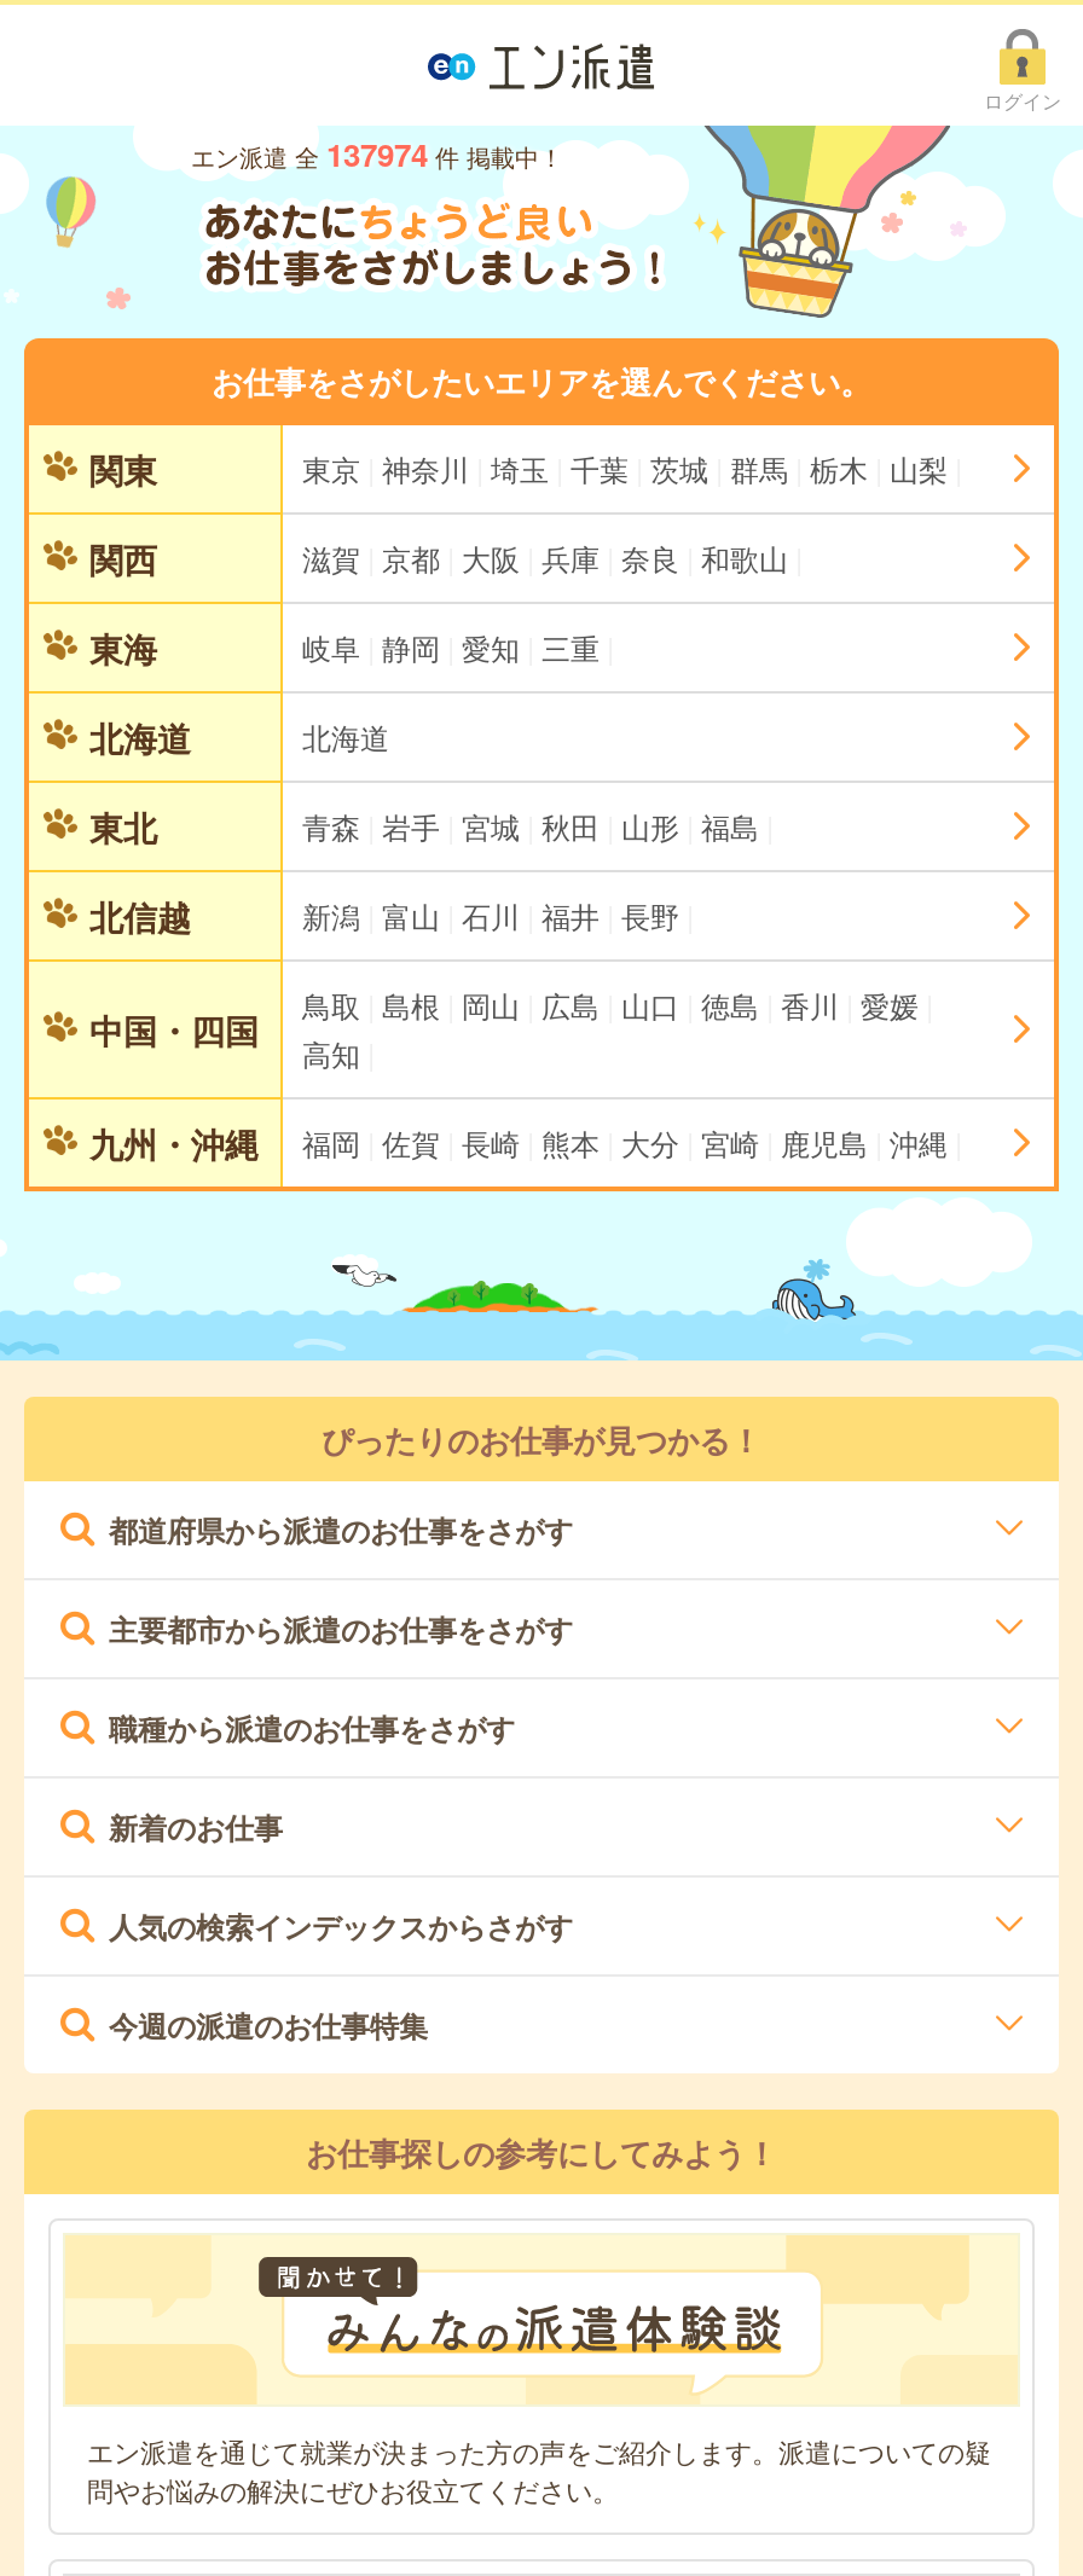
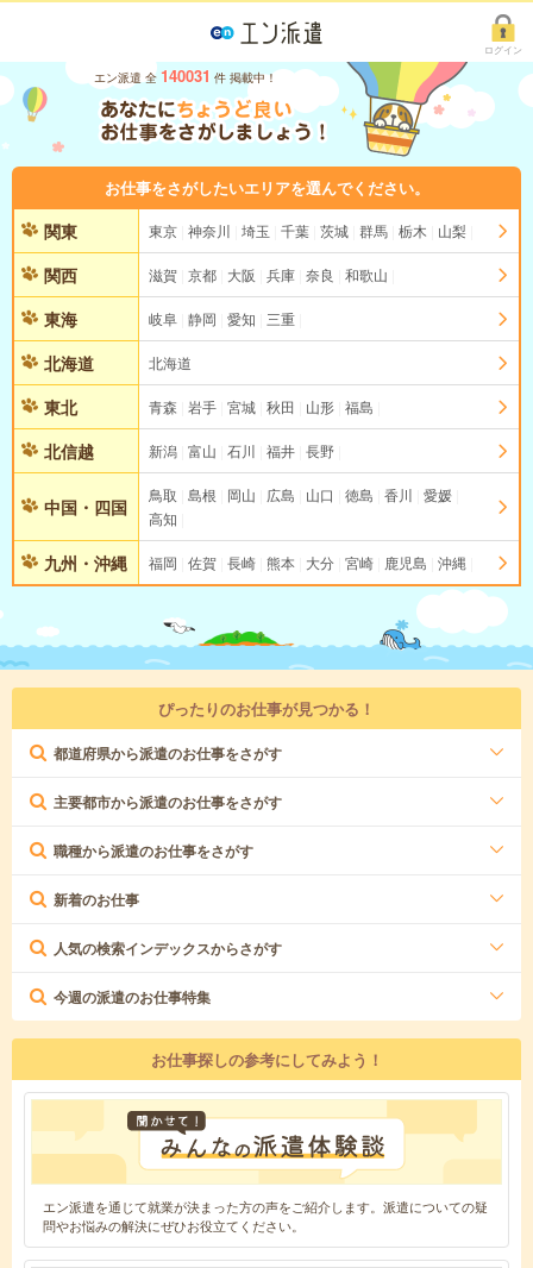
[191,132,563,178] エン派遣 全 137974 件 掲載中！ -> [94,65,277,87] エン派遣 全 140031 件 掲載中！

